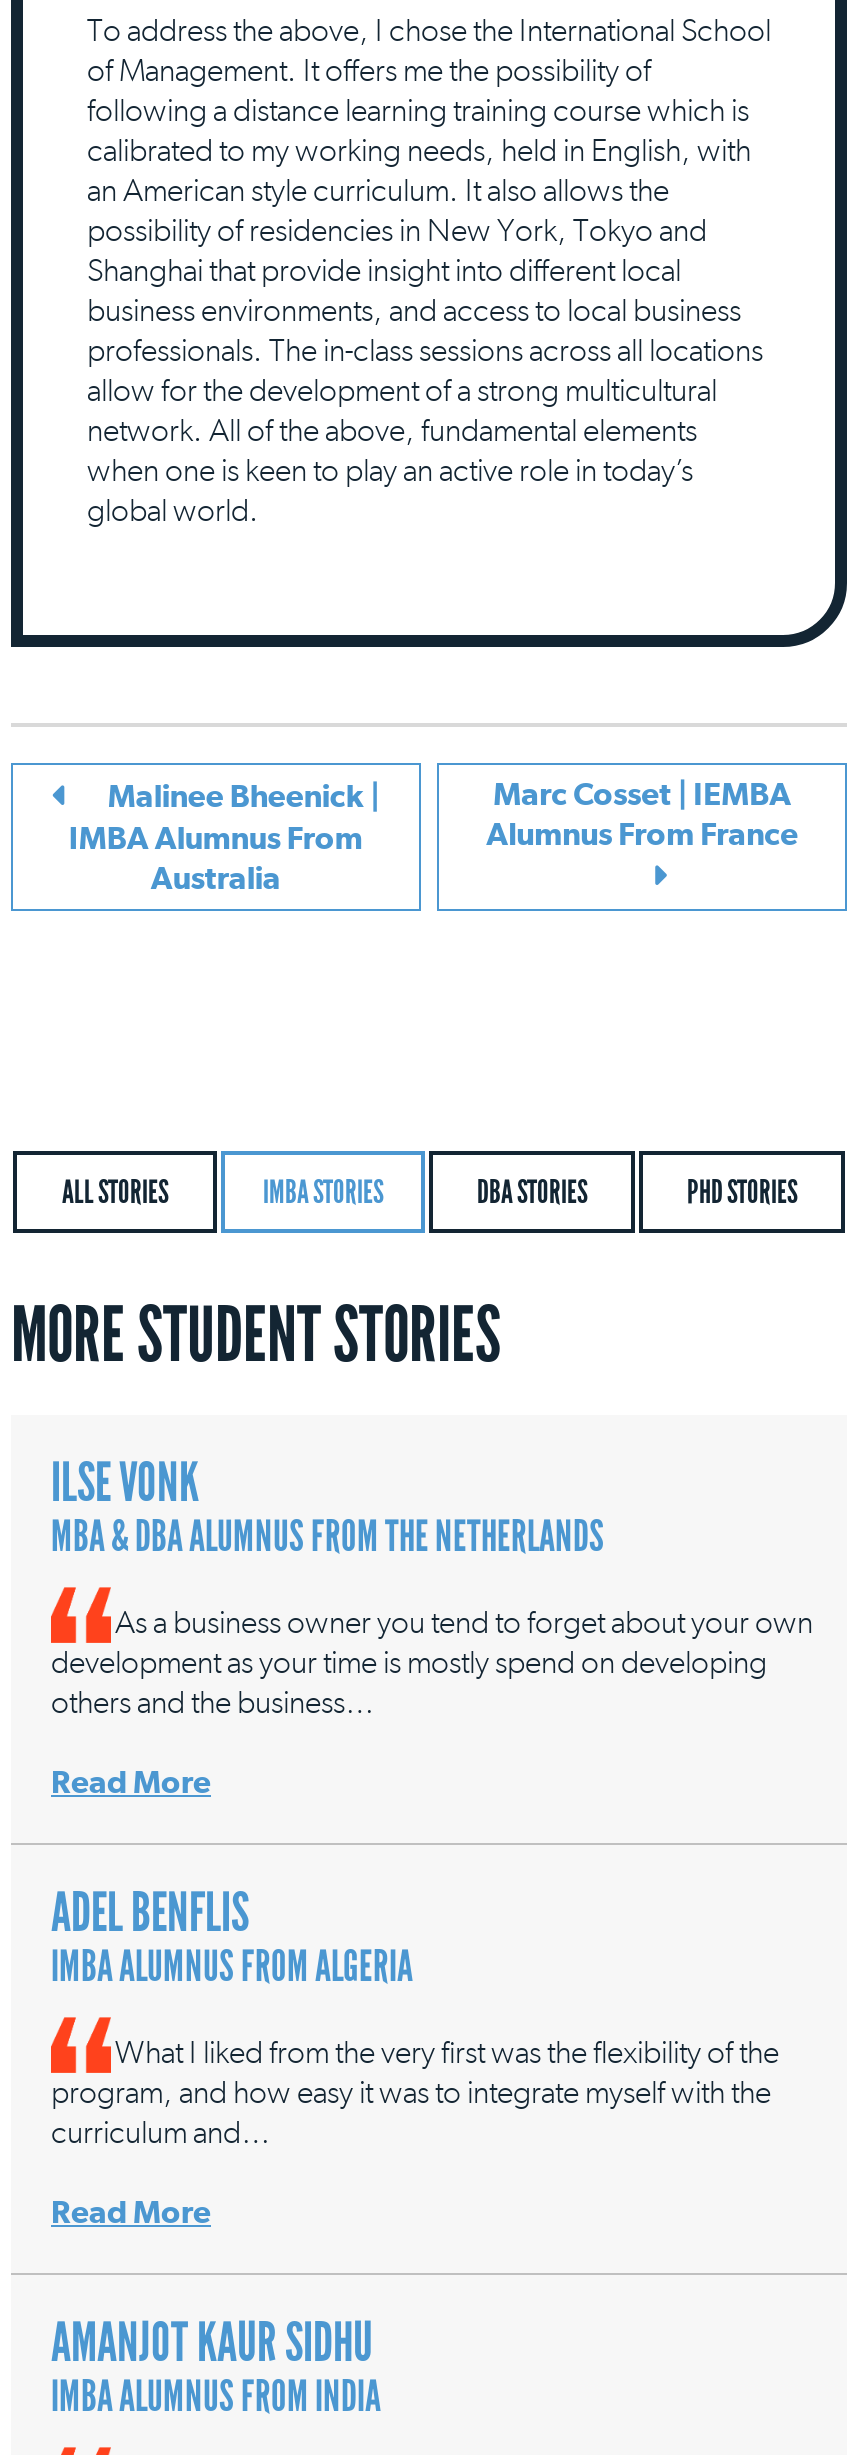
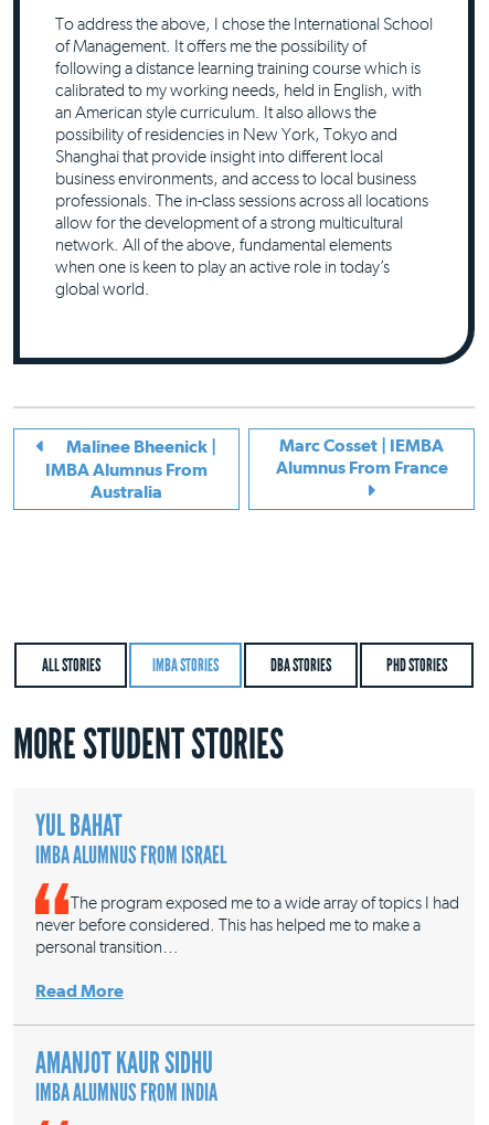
[51,1449,813,2151] ILSE VONK | MBA & DBA ALUMNUS FROM THE NETHERLANDS | As a business owner you tend to forget about your own | development as your time is mostly spend on developing | others and the business… | Read More | ADEL BENFLIS | IMBA ALUMNUS FROM ALGERIA | What I liked from the very first was the flexibility of the | program, and how easy it was to integrate myself with the | curriculum and… -> [35,807,459,957] YUL BAHAT | IMBA ALUMNUS FROM ISRAEL | The program exposed me to a wide array of topics I had | never before considered. This has helped me to make a | personal transition…

